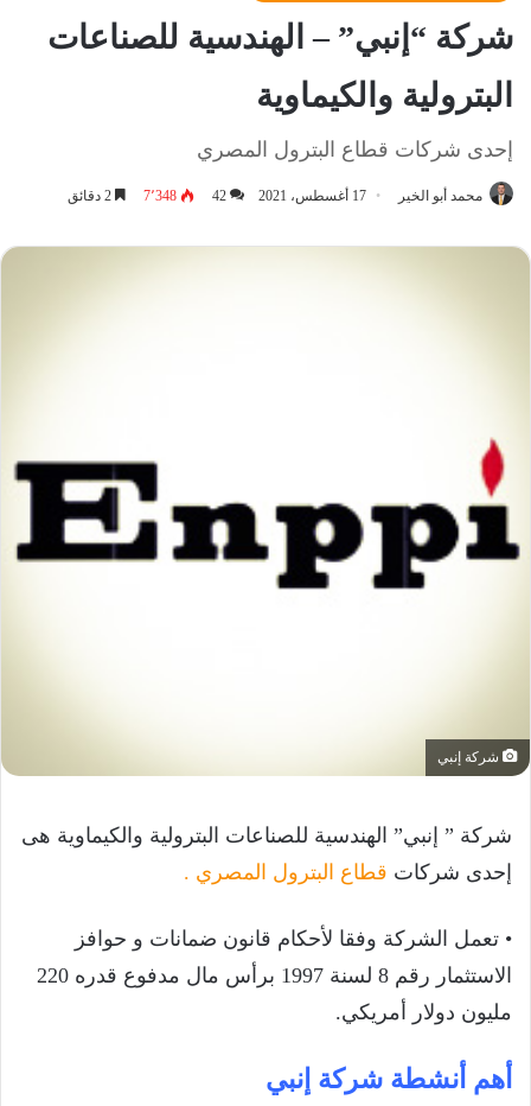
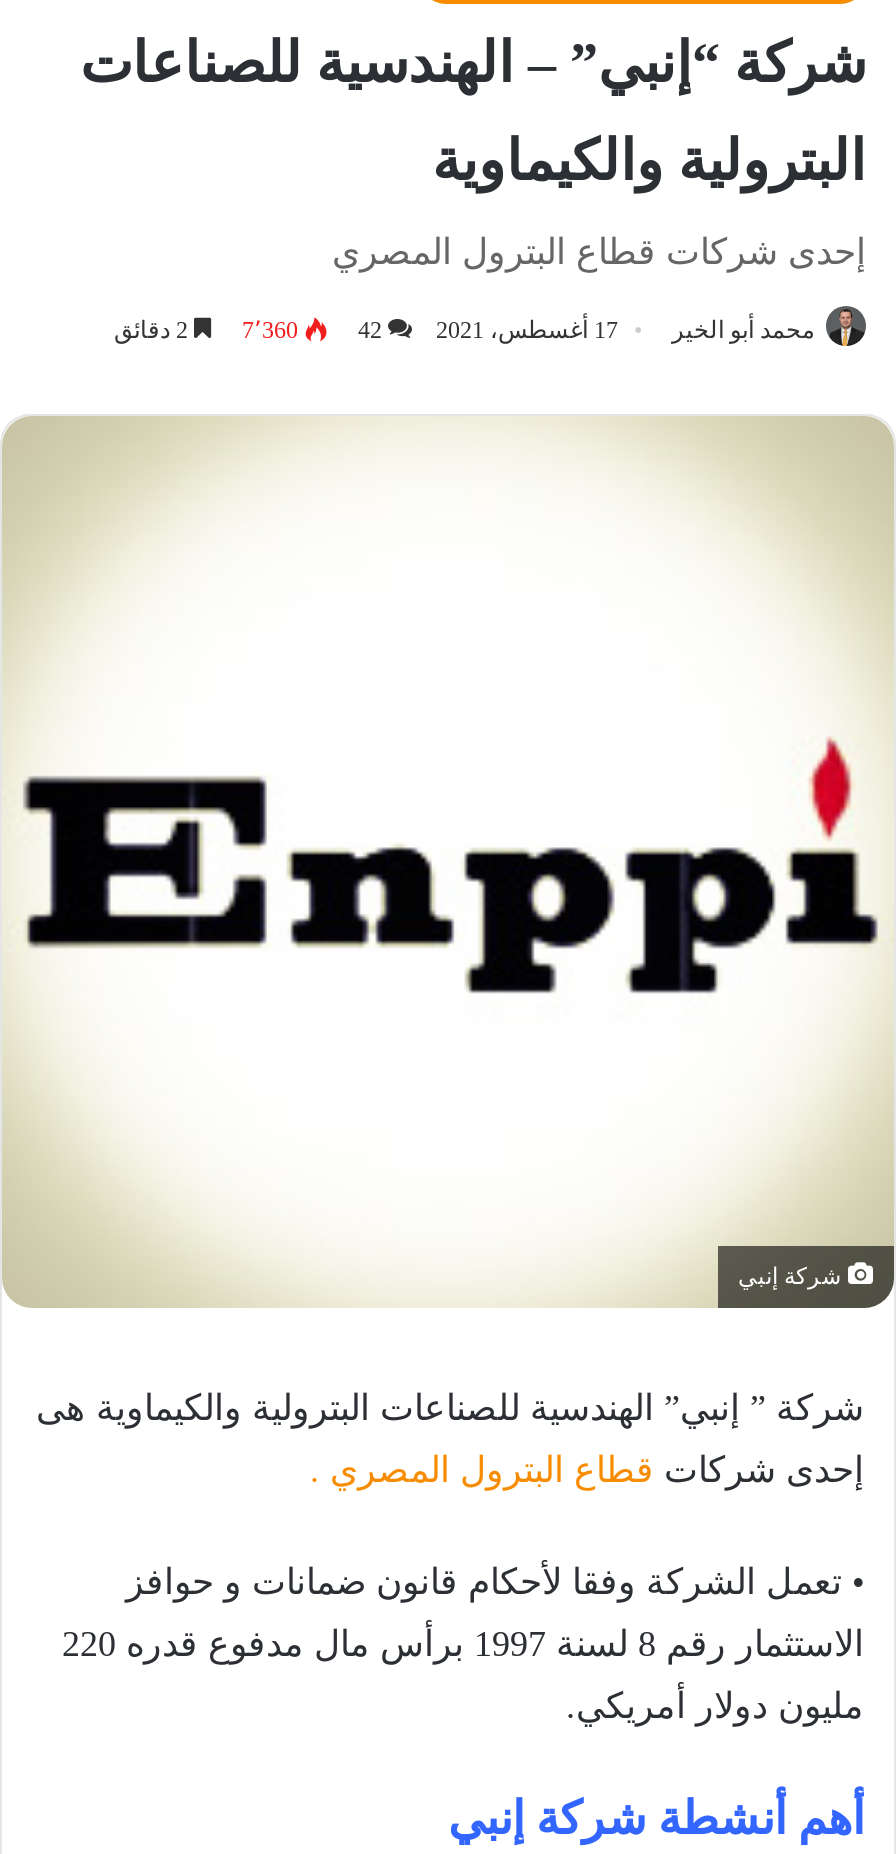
[143,187,177,204] 7٬348 -> [242,315,298,343] 7٬360

